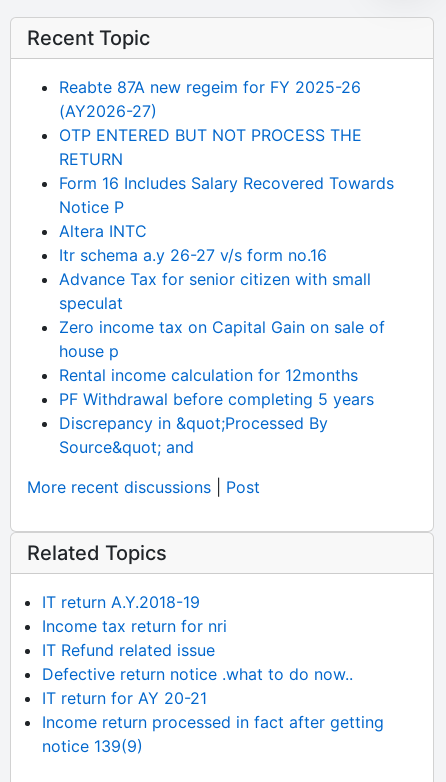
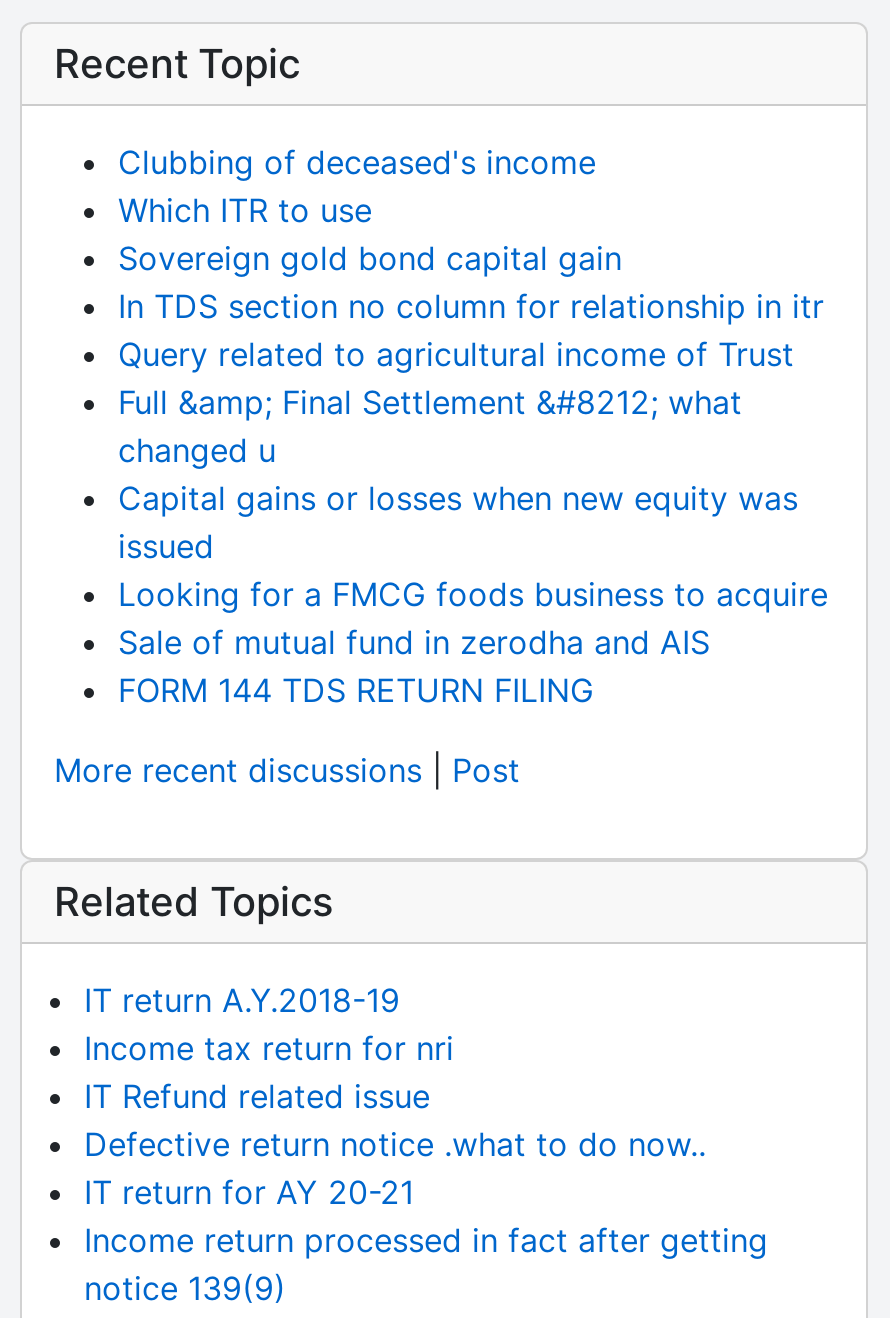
[59,77,394,457] Reabte 87A new regeim for FY 2025-26 | (AY2026-27) | OTP ENTERED BUT NOT PROCESS THE | RETURN | Form 16 Includes Salary Recovered Towards | Notice P | Altera INTC | Itr schema a.y 26-27 v/s form no.16 | Advance Tax for senior citizen with small | speculat | Zero income tax on Capital Gain on sale of | house p | Rental income calculation for 12months | PF Withdrawal before completing 5 years | Discrepancy in &quot;Processed By | Source&quot; and -> [118,142,828,710] Clubbing of deceased's income | Which ITR to use | Sovereign gold bond capital gain | In TDS section no column for relationship in itr | Query related to agricultural income of Trust | Full &amp; Final Settlement &#8212; what | changed u | Capital gains or losses when new equity was | issued | Looking for a FMCG foods business to acquire | Sale of mutual fund in zerodha and AIS | FORM 144 TDS RETURN FILING

